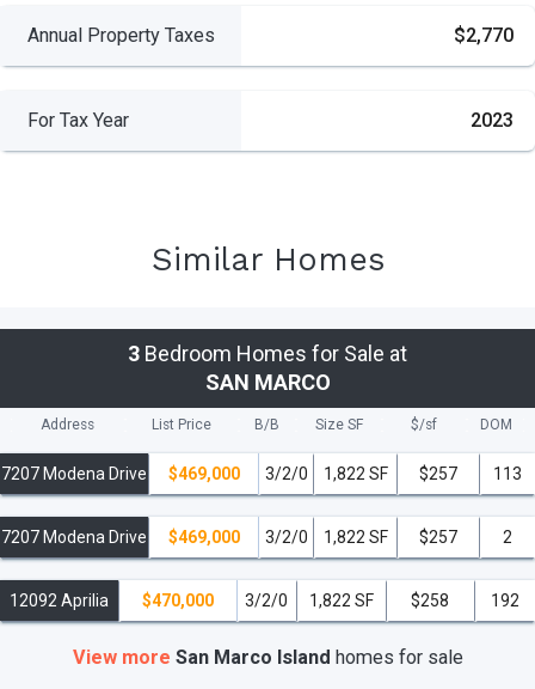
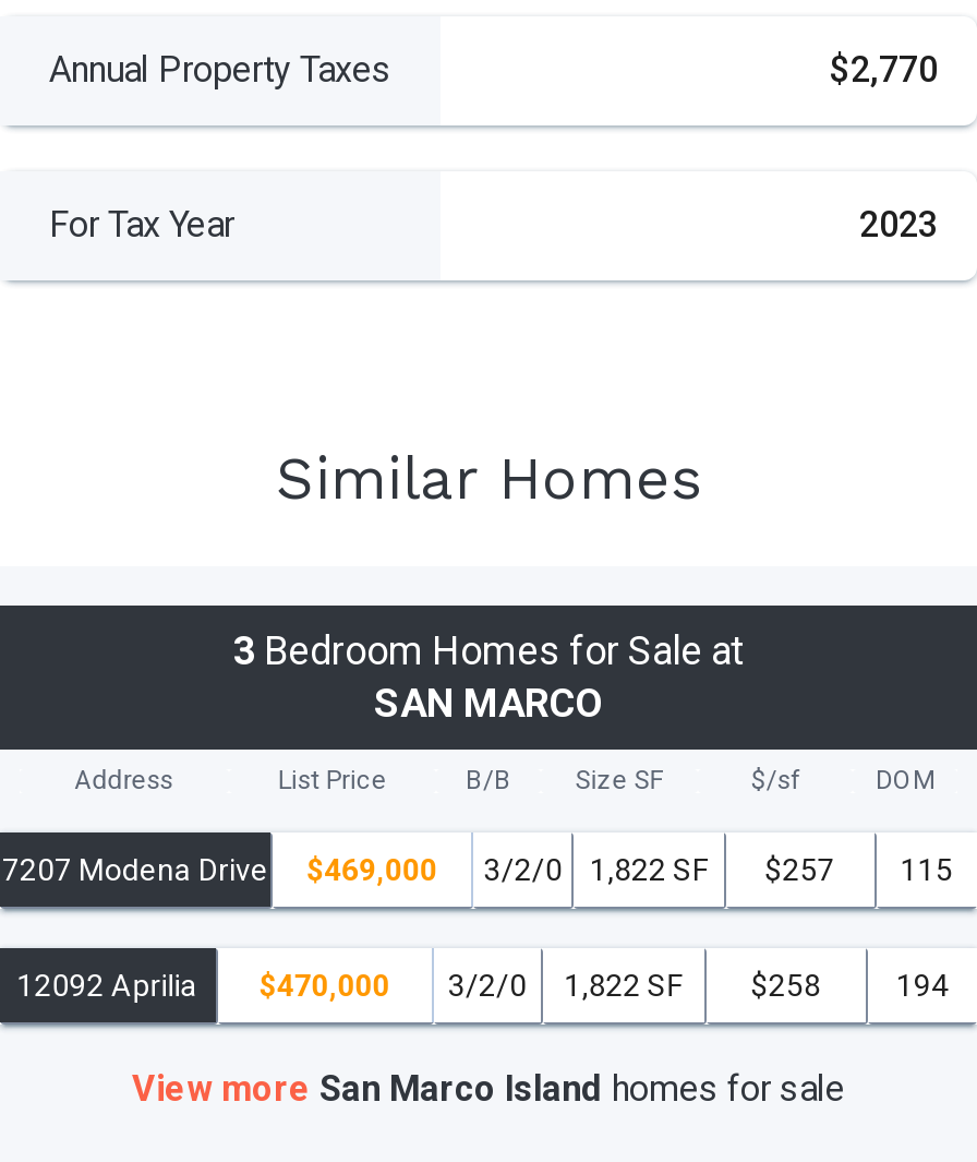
[1,464,522,547] 113 | 7207 Modena Drive | $469,000 | 3/2/0 | 1,822 SF | $257 | 2 -> [900,852,953,887] 115
[491,591,519,610] 192 -> [896,968,949,1002] 194

